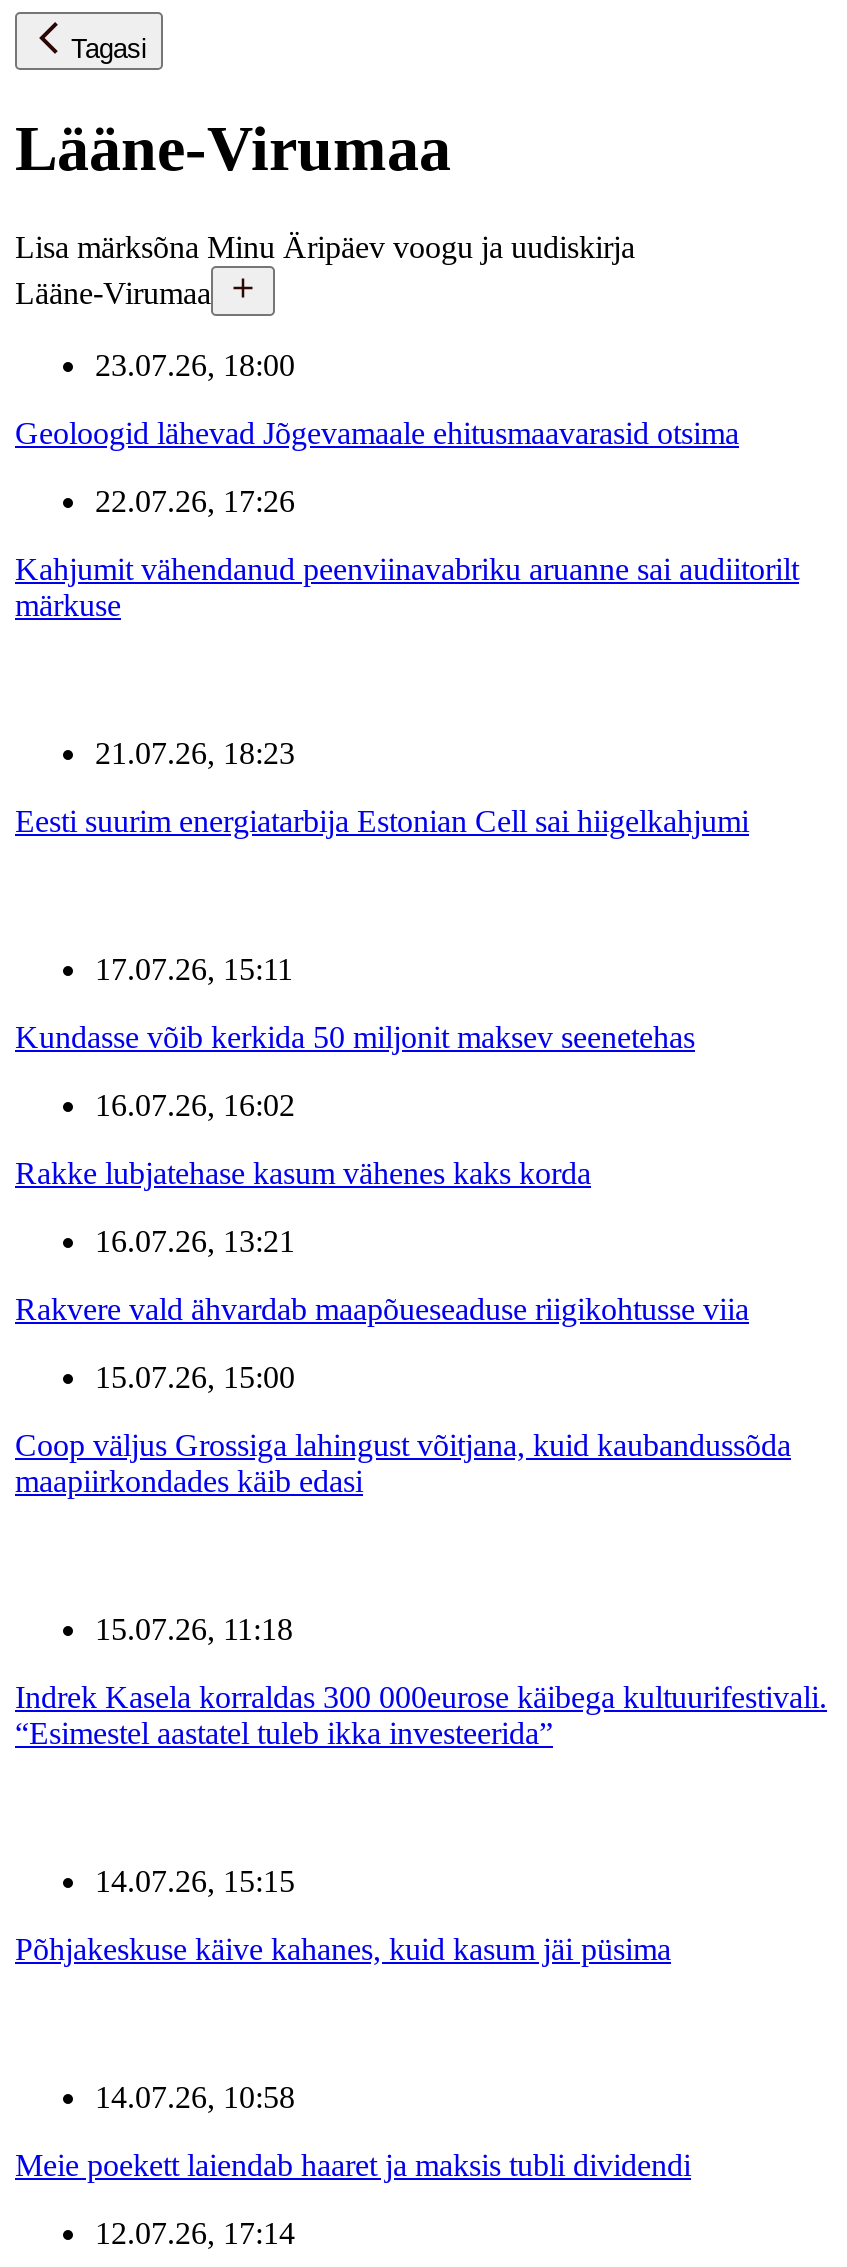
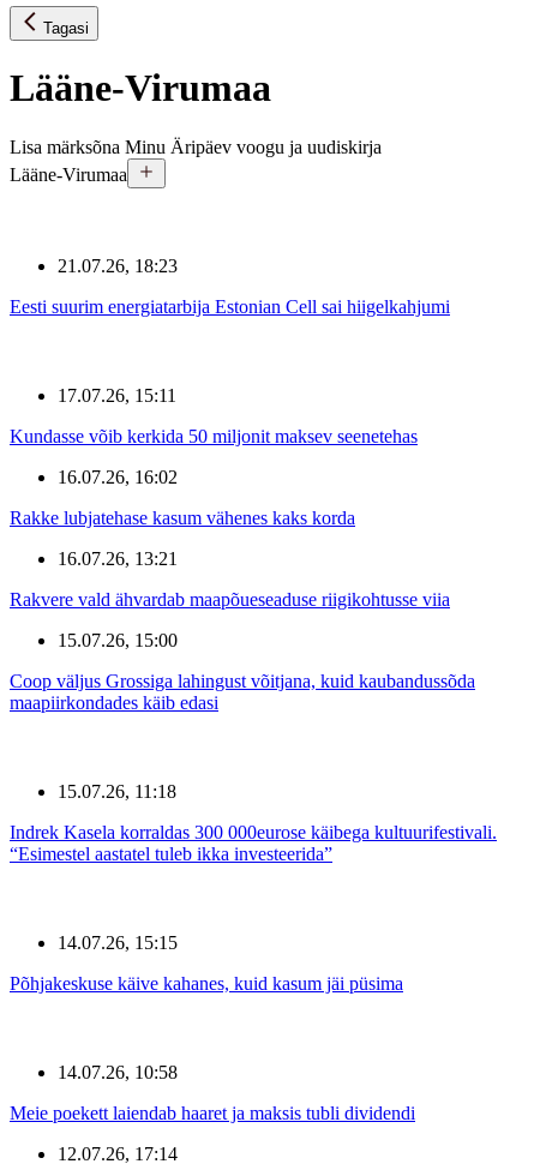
[15,348,799,622] 23.07.26, 18:00 | Geoloogid lähevad Jõgevamaale ehitusmaavarasid otsima | 22.07.26, 17:26 | Kahjumit vähendanud peenviinavabriku aruanne sai audiitorilt | märkuse -> none

